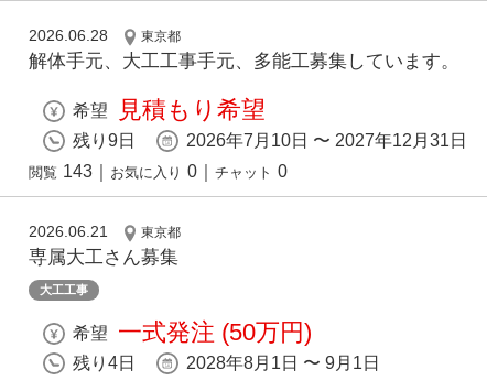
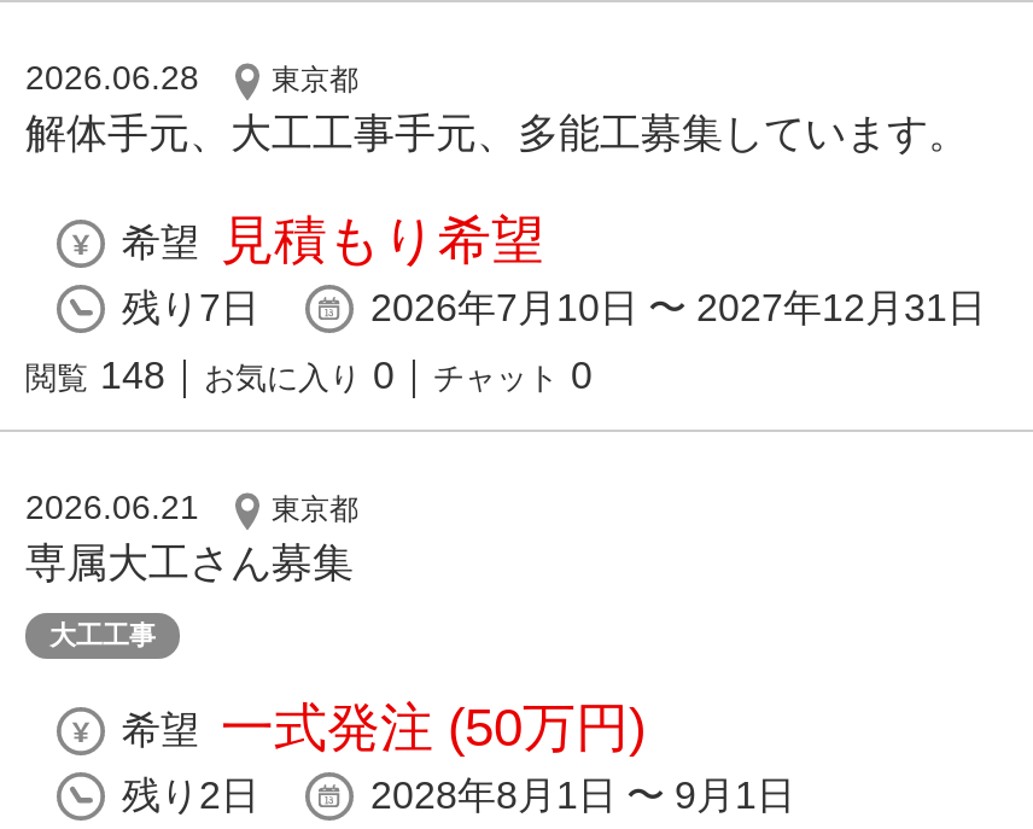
[73,132,136,150] 残り9日 -> [122,288,259,329] 残り7日
[29,162,288,181] 閲覧 143｜お気に入り 0｜チャット 0 -> [25,356,593,397] 閲覧 148｜お気に入り 0｜チャット 0
[73,354,136,373] 残り4日 -> [122,776,259,817] 残り2日

